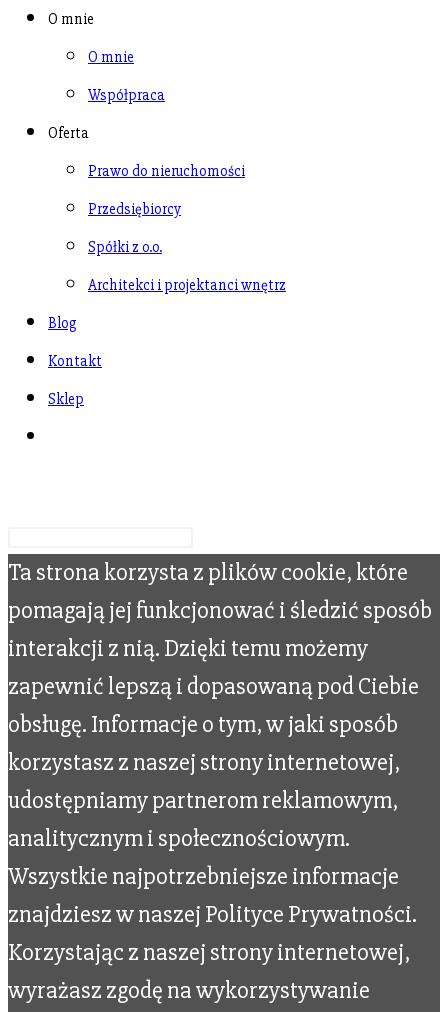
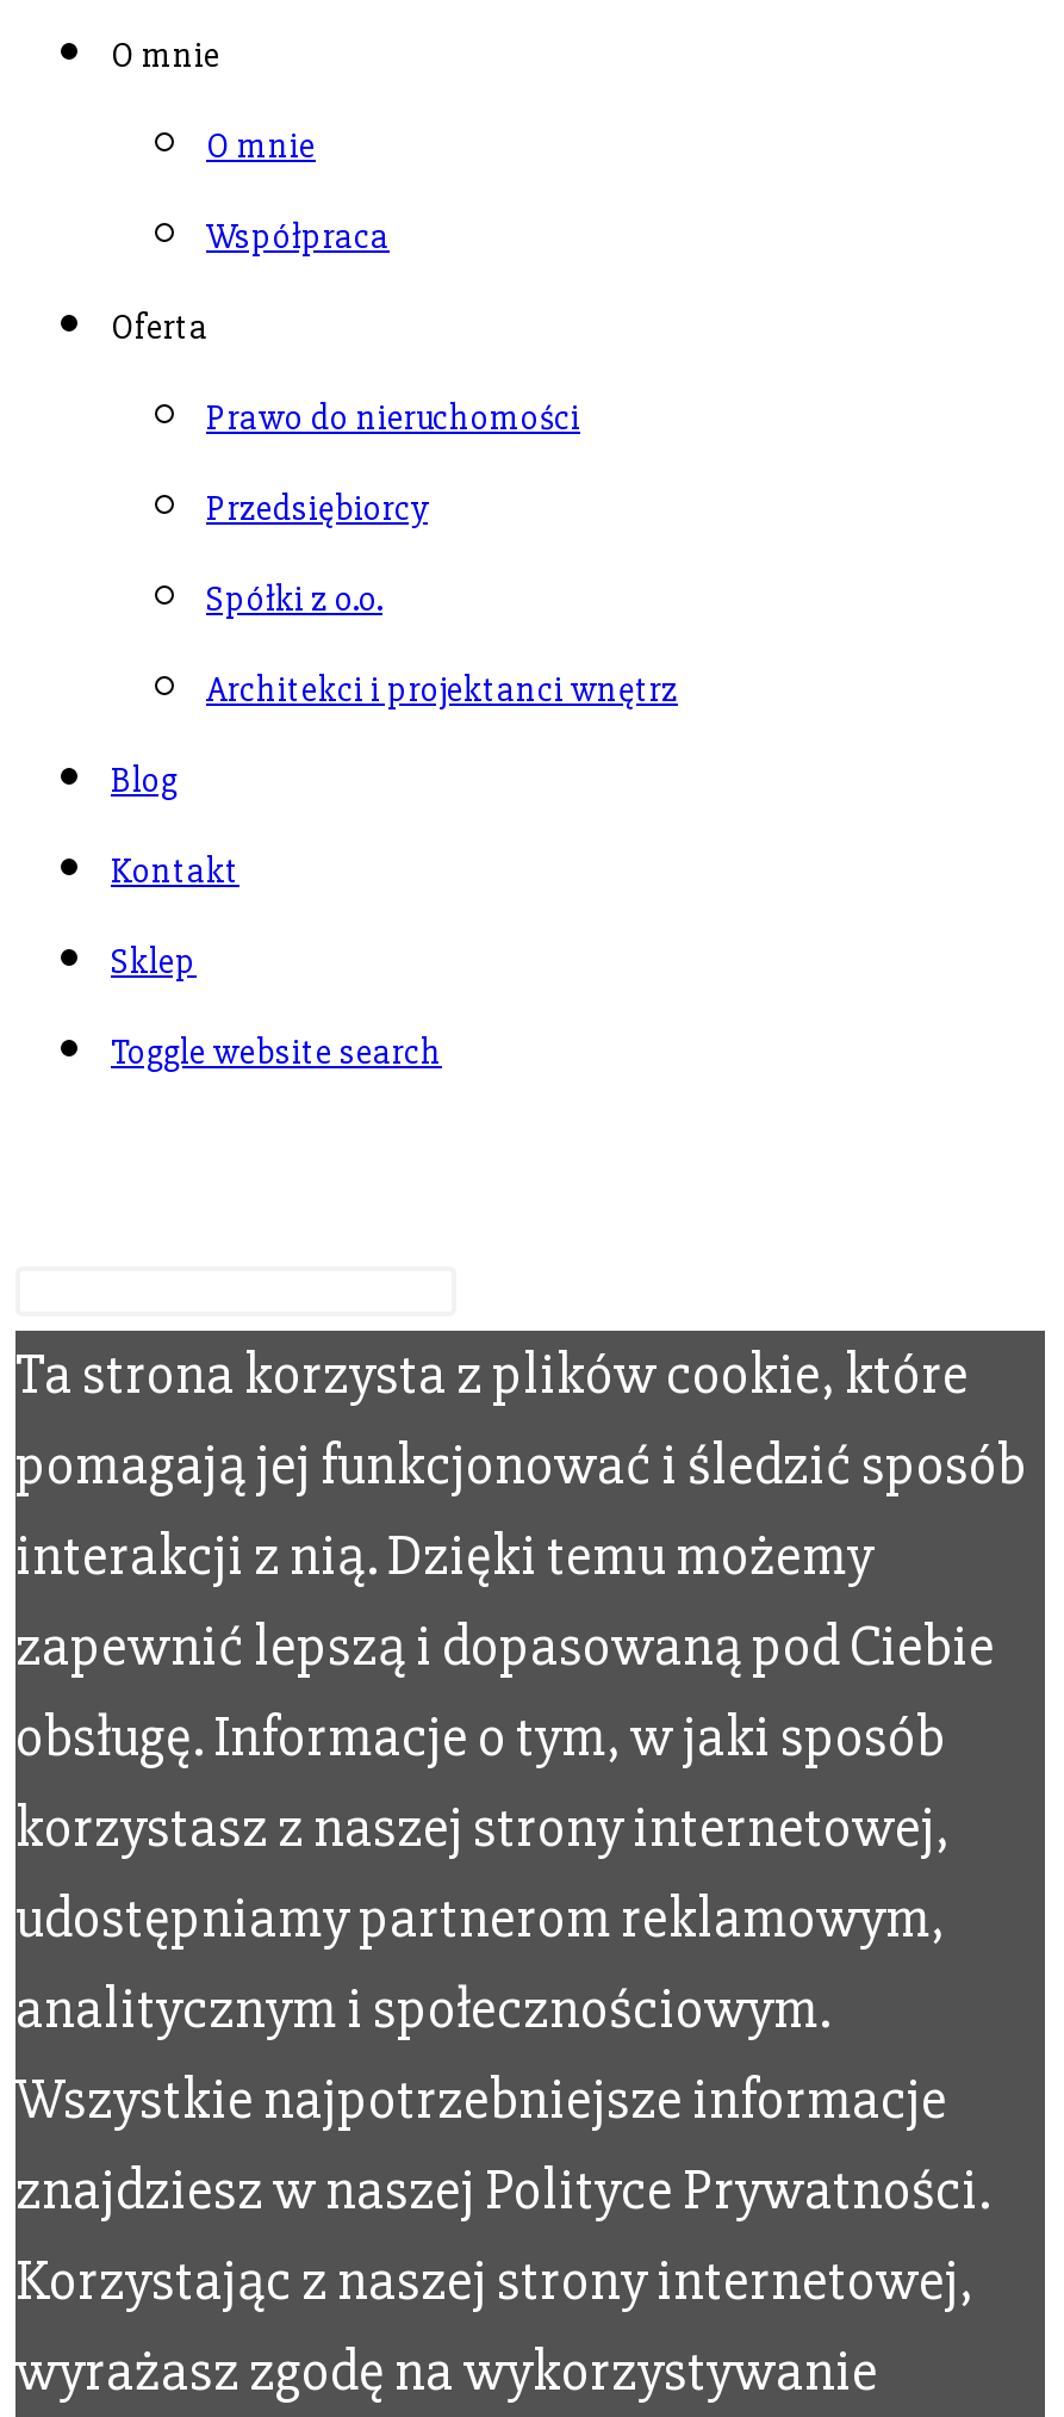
none -> [111,1030,442,1073] Toggle website search

